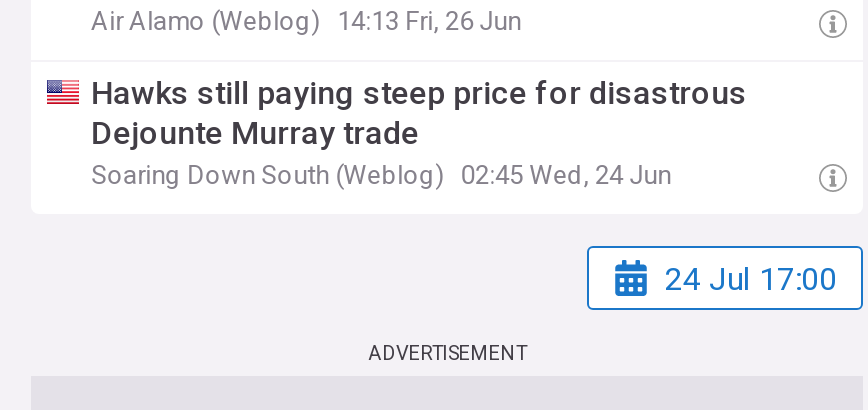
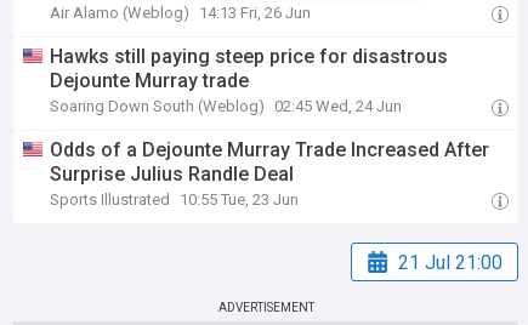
[665,259,837,297] 24 Jul 17:00 -> [50,138,503,273] Odds of a Dejounte Murray Trade Increased After | Surprise Julius Randle Deal | Sports Illustrated 10:55 Tue, 23 Jun | 21 Jul 21:00

